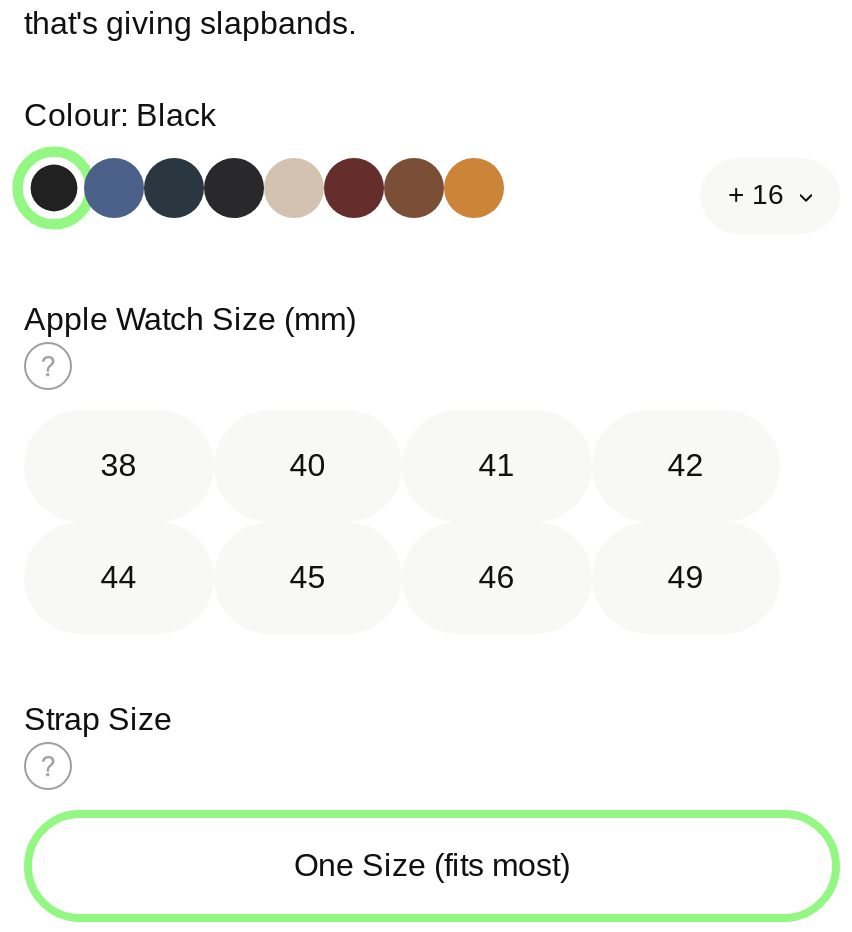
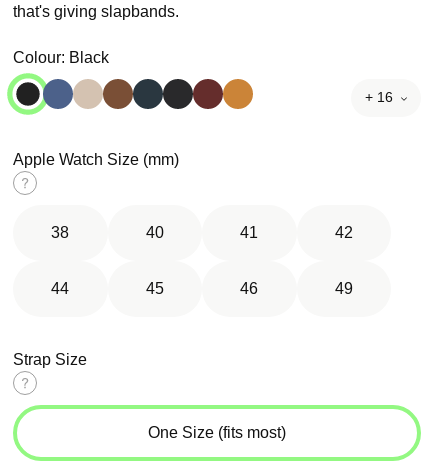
[144,156,438,220] [image] -> [72,78,222,110] [image]

